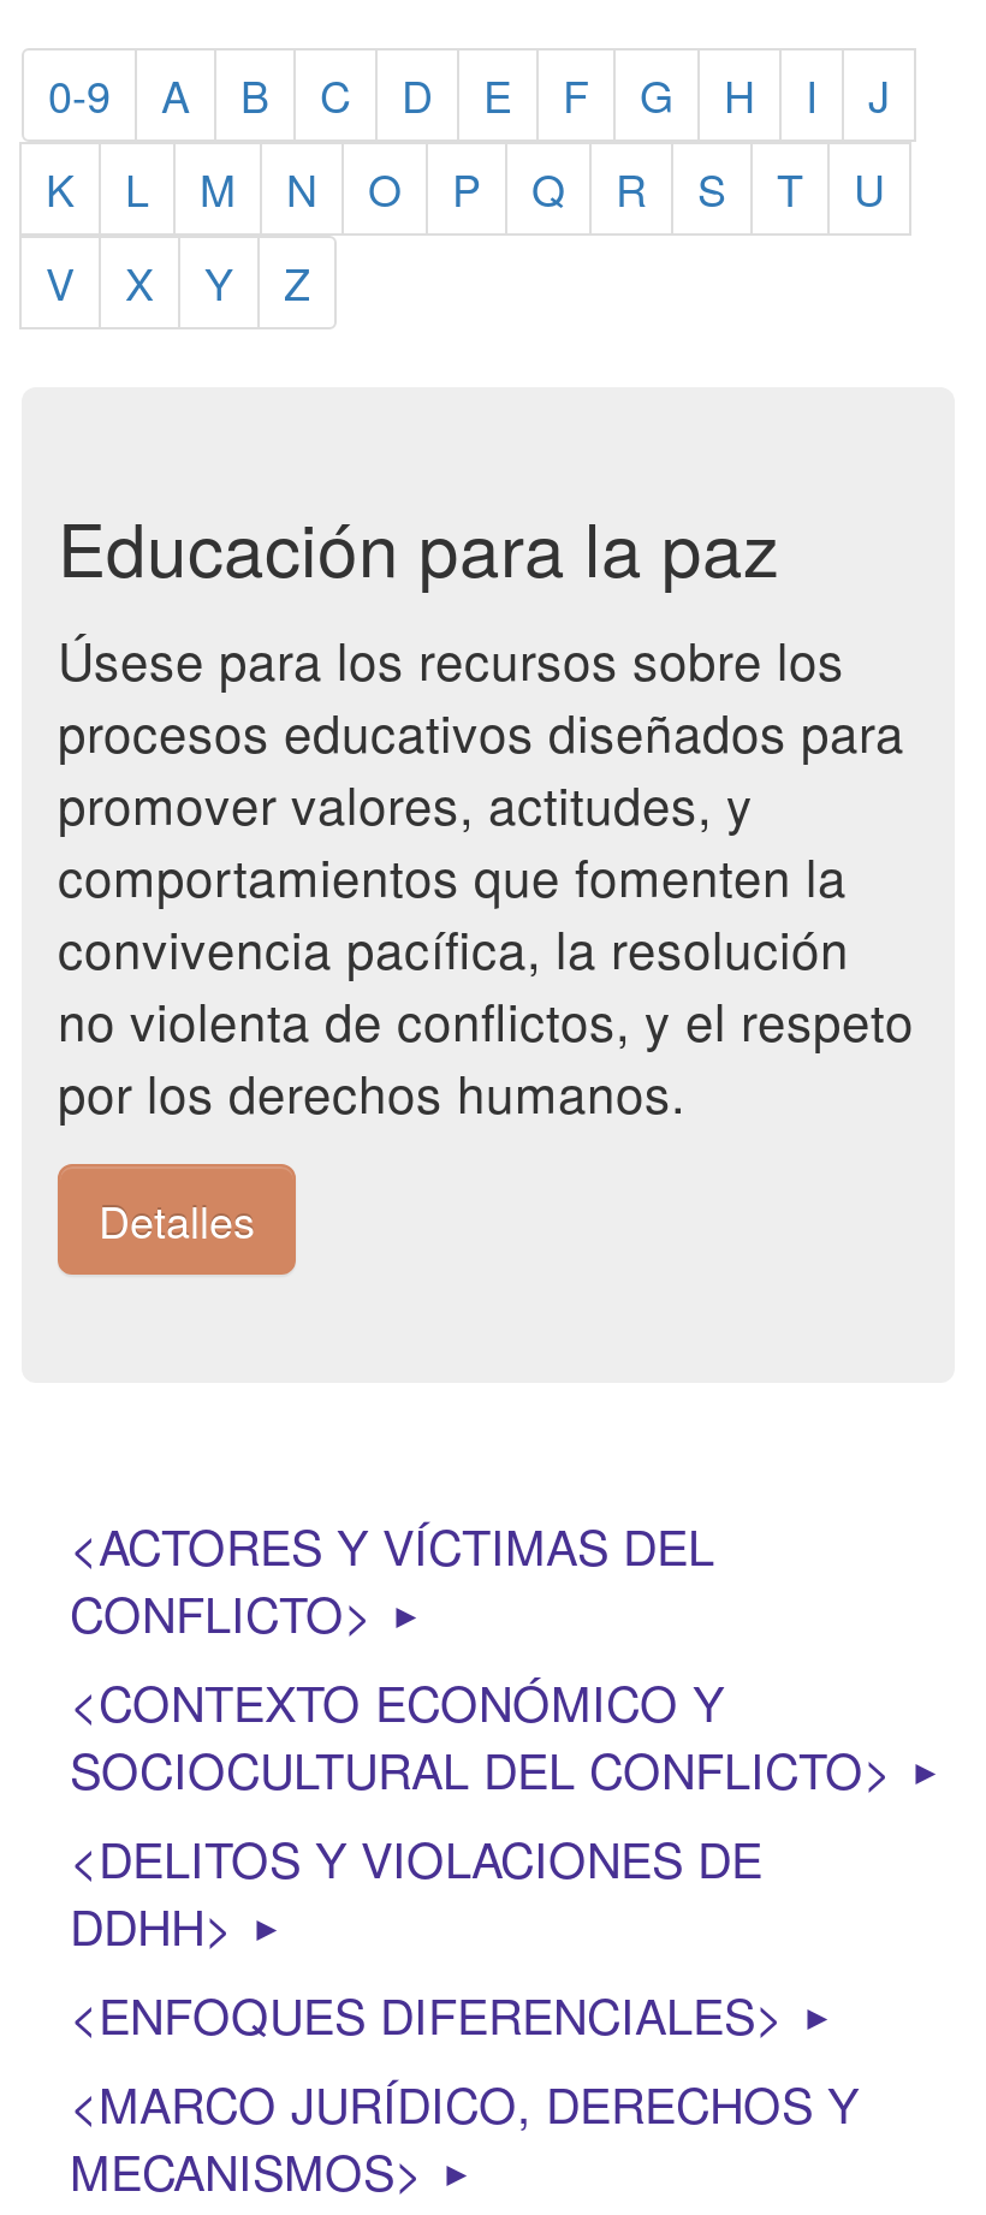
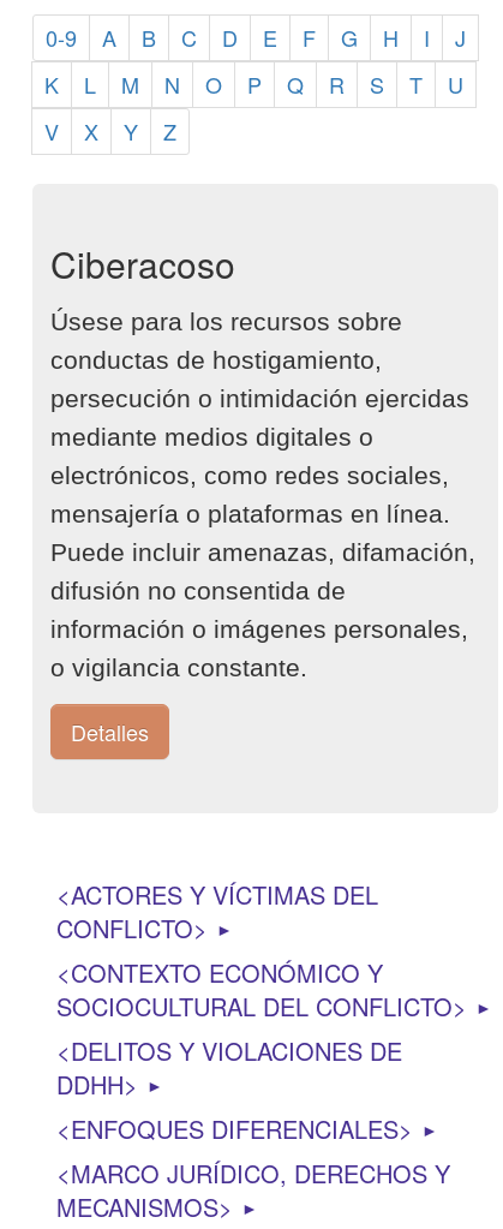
[58,495,914,1128] Educación para la paz | Úsese para los recursos sobre los | procesos educativos diseñados para | promover valores, actitudes, y | comportamientos que fomenten la | convivencia pacífica, la resolución | no violenta de conflictos, y el respeto | por los derechos humanos. -> [50,238,475,681] Ciberacoso | Úsese para los recursos sobre | conductas de hostigamiento, | persecución o intimidación ejercidas | mediante medios digitales o | electrónicos, como redes sociales, | mensajería o plataformas en línea. | Puede incluir amenazas, difamación, | difusión no consentida de | información o imágenes personales, | o vigilancia constante.

